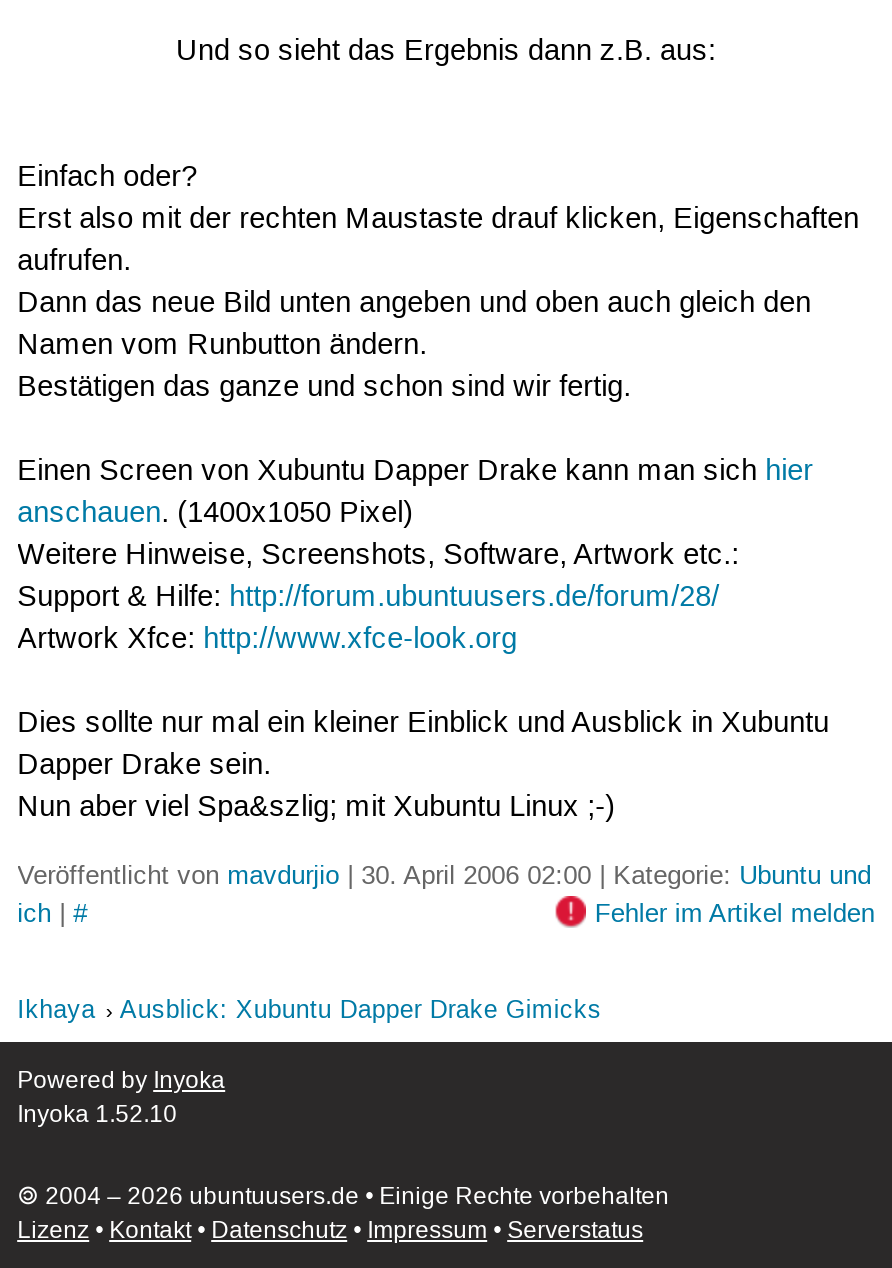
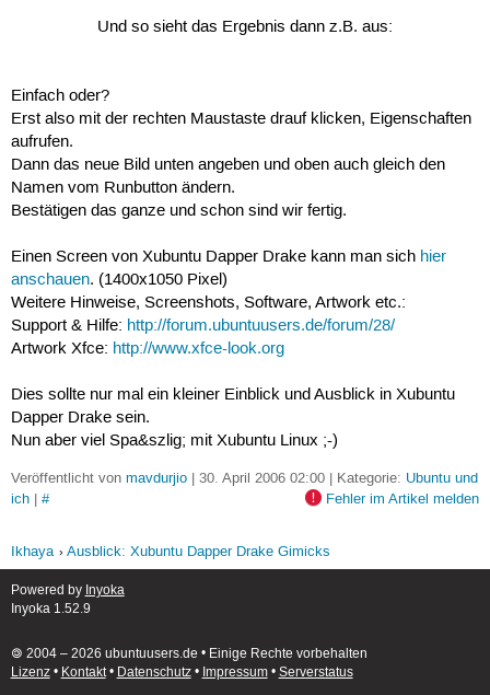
[17,1101,177,1131] Inyoka 1.52.10 -> [10,602,90,618] Inyoka 1.52.9

